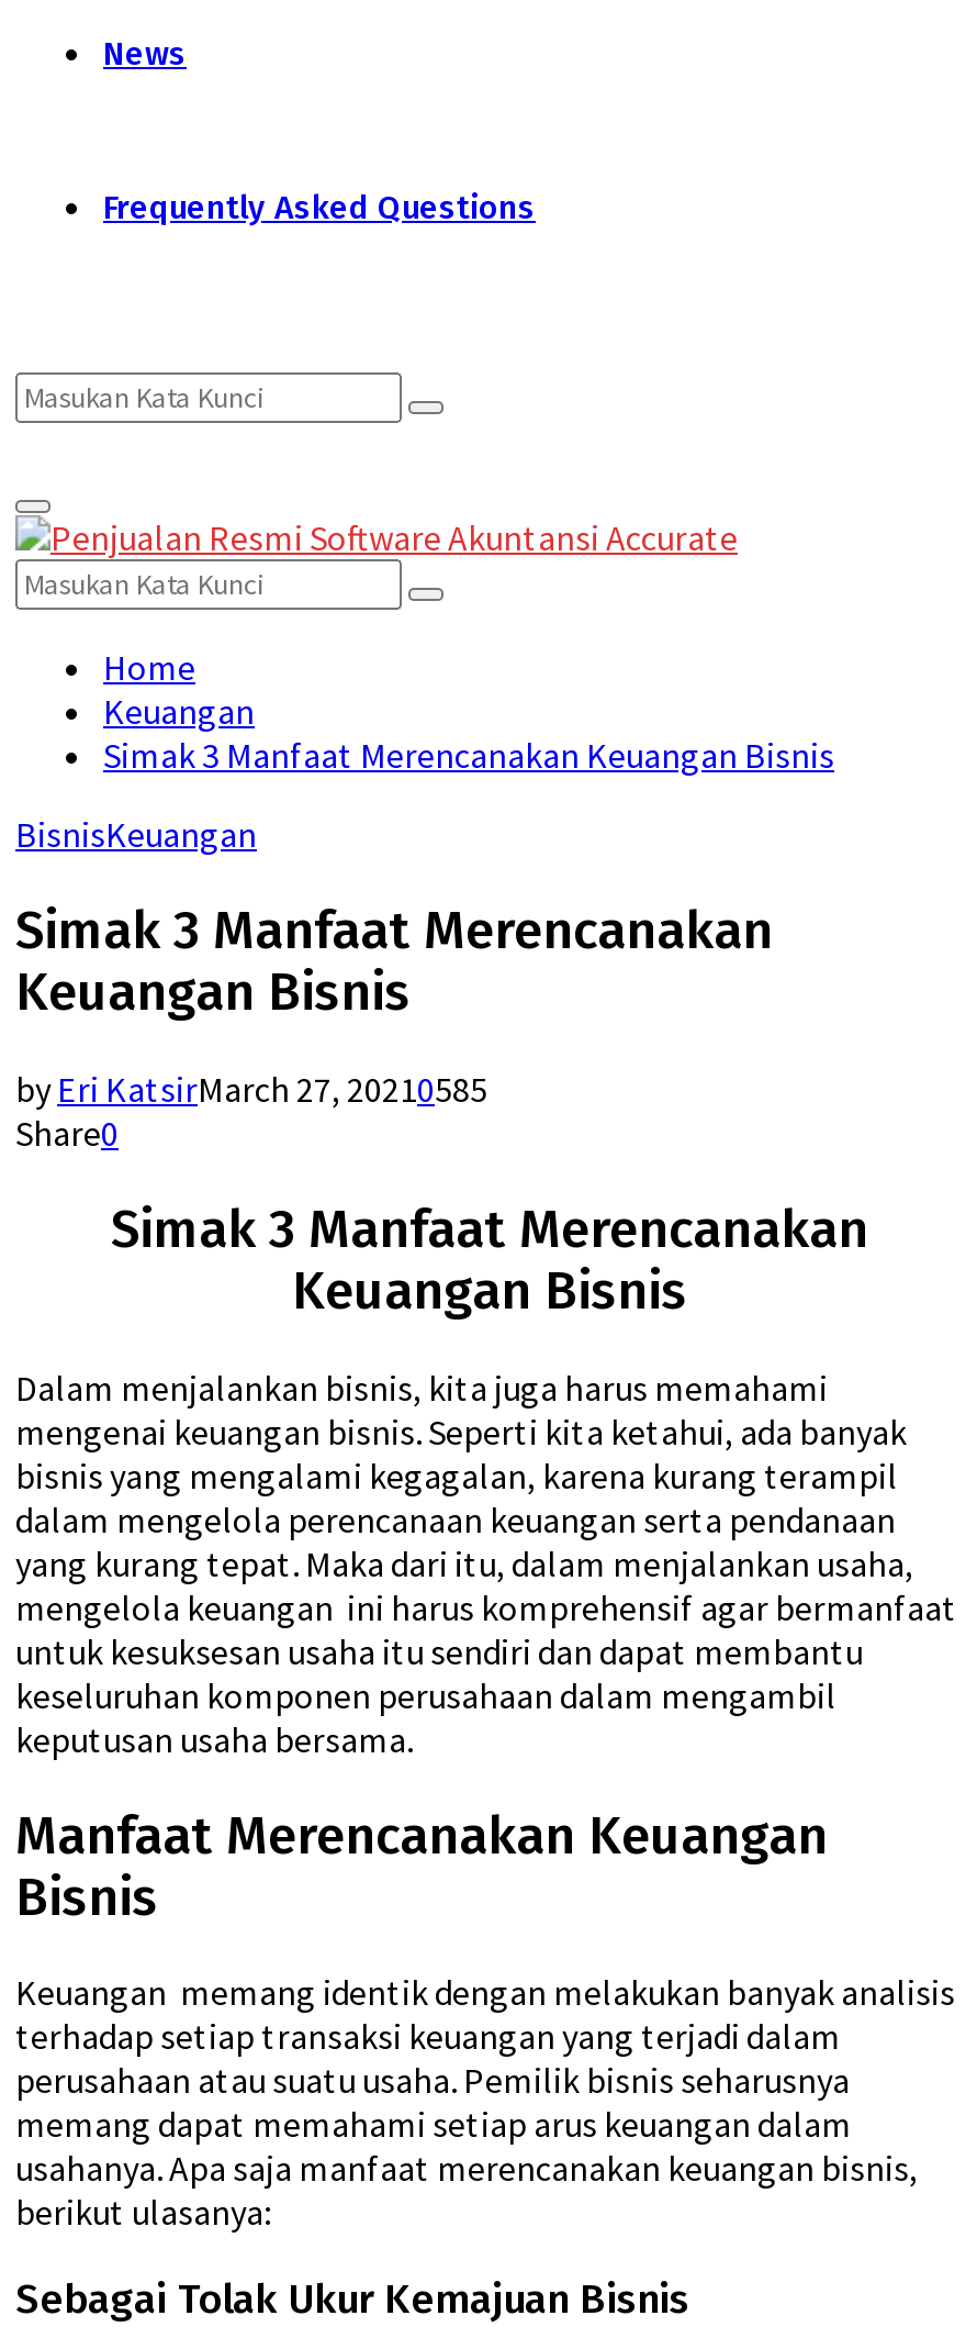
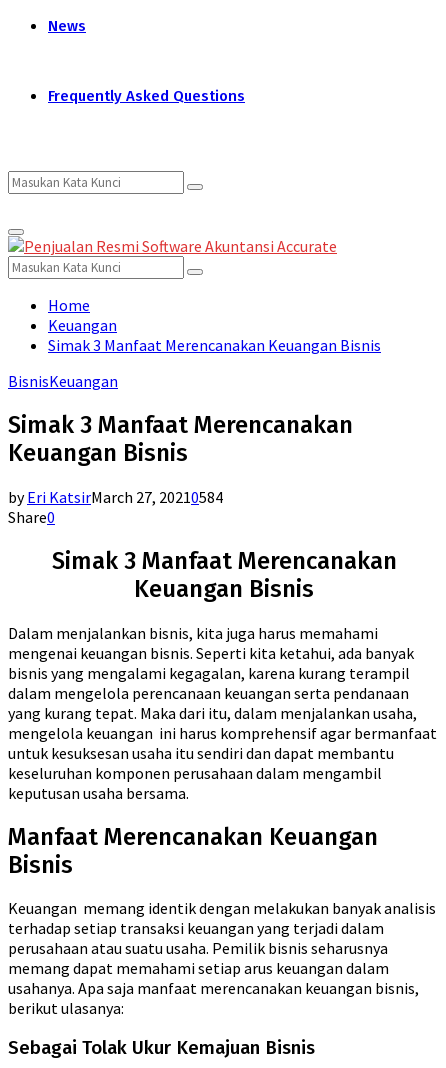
[15,1066,487,1110] by Eri KatsirMarch 27, 2021 0585 -> [8,487,223,507] by Eri KatsirMarch 27, 2021 0584

